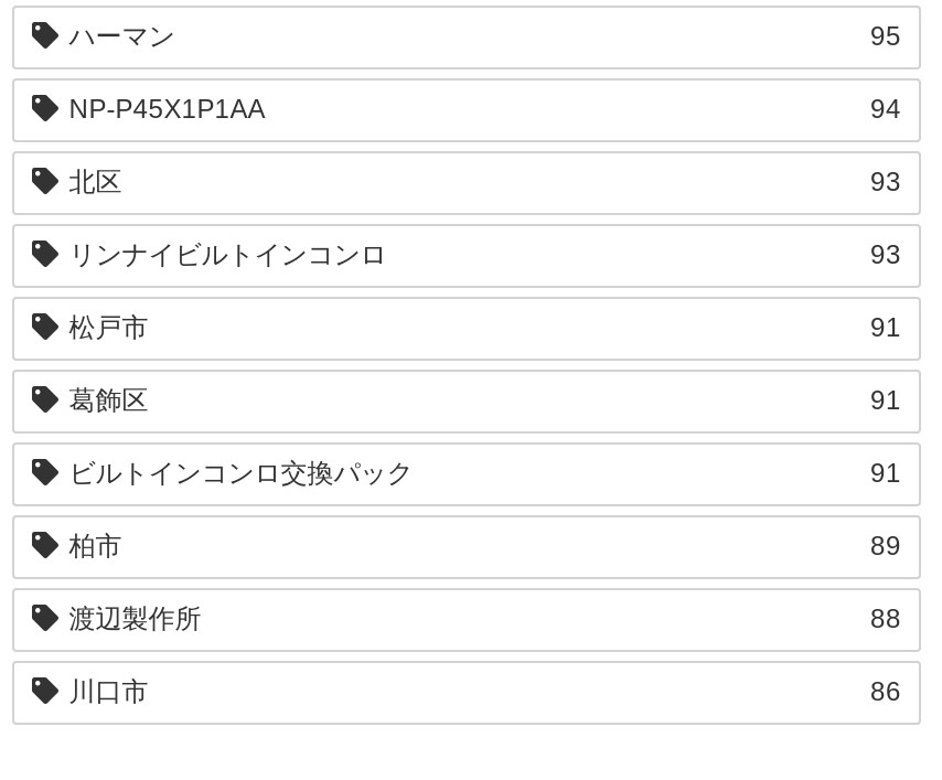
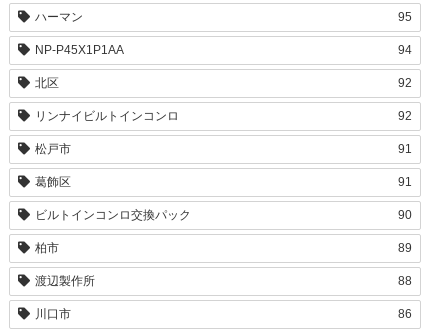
[870,166,901,197] 93 -> [398,76,412,90] 92
[870,239,901,270] 93 -> [398,109,412,123] 92
[870,457,901,488] 91 -> [398,208,412,222] 90

